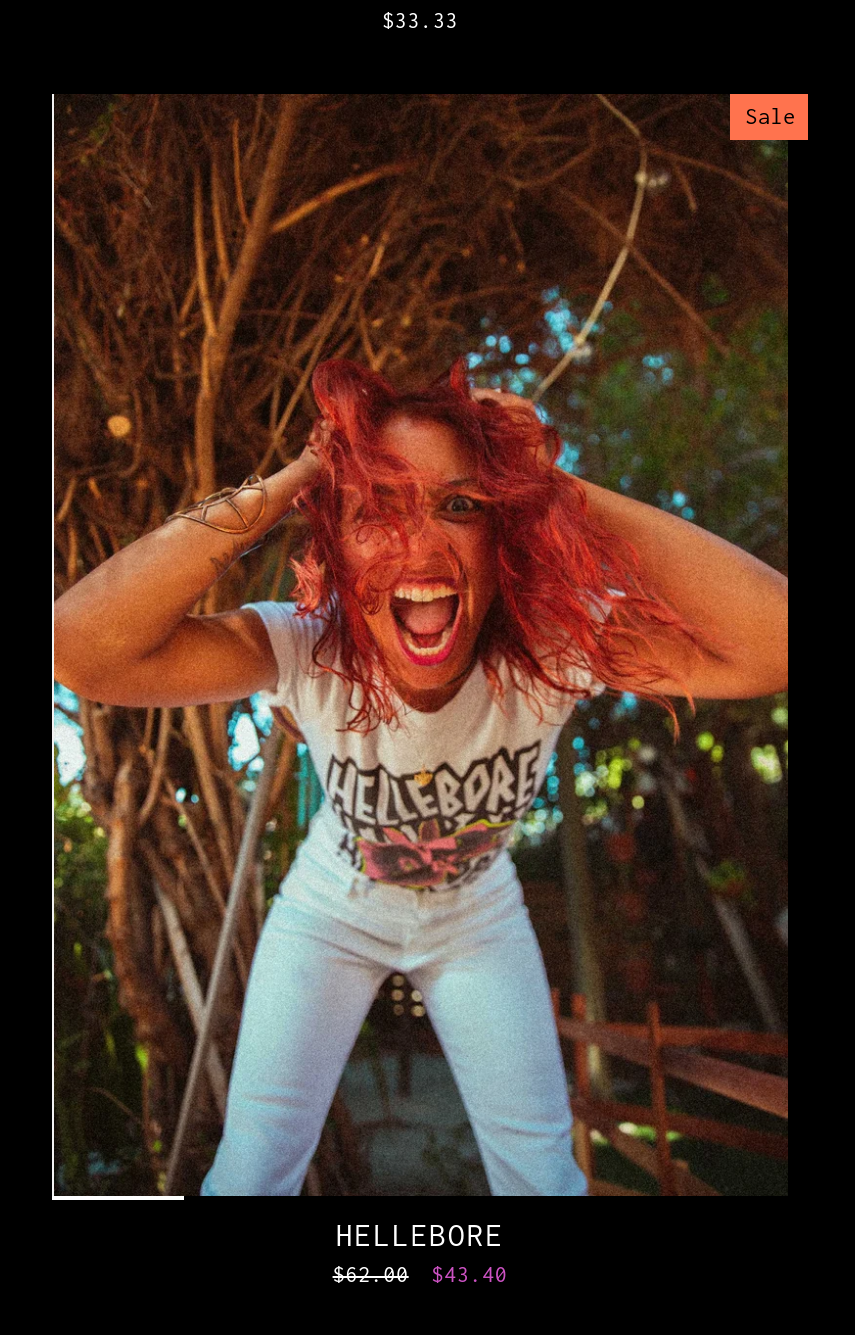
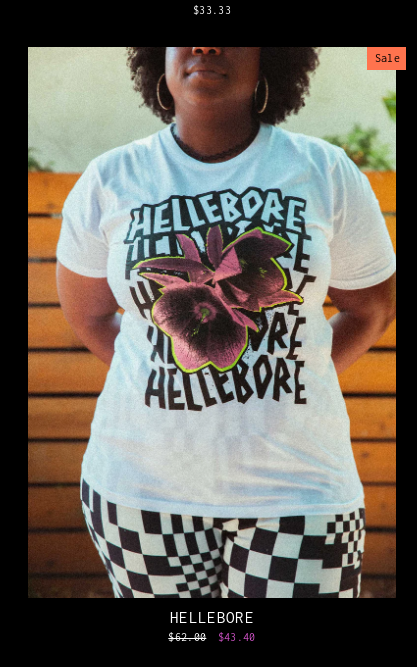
[50,94,790,1202] [image] -> [27,46,397,600] [image]

